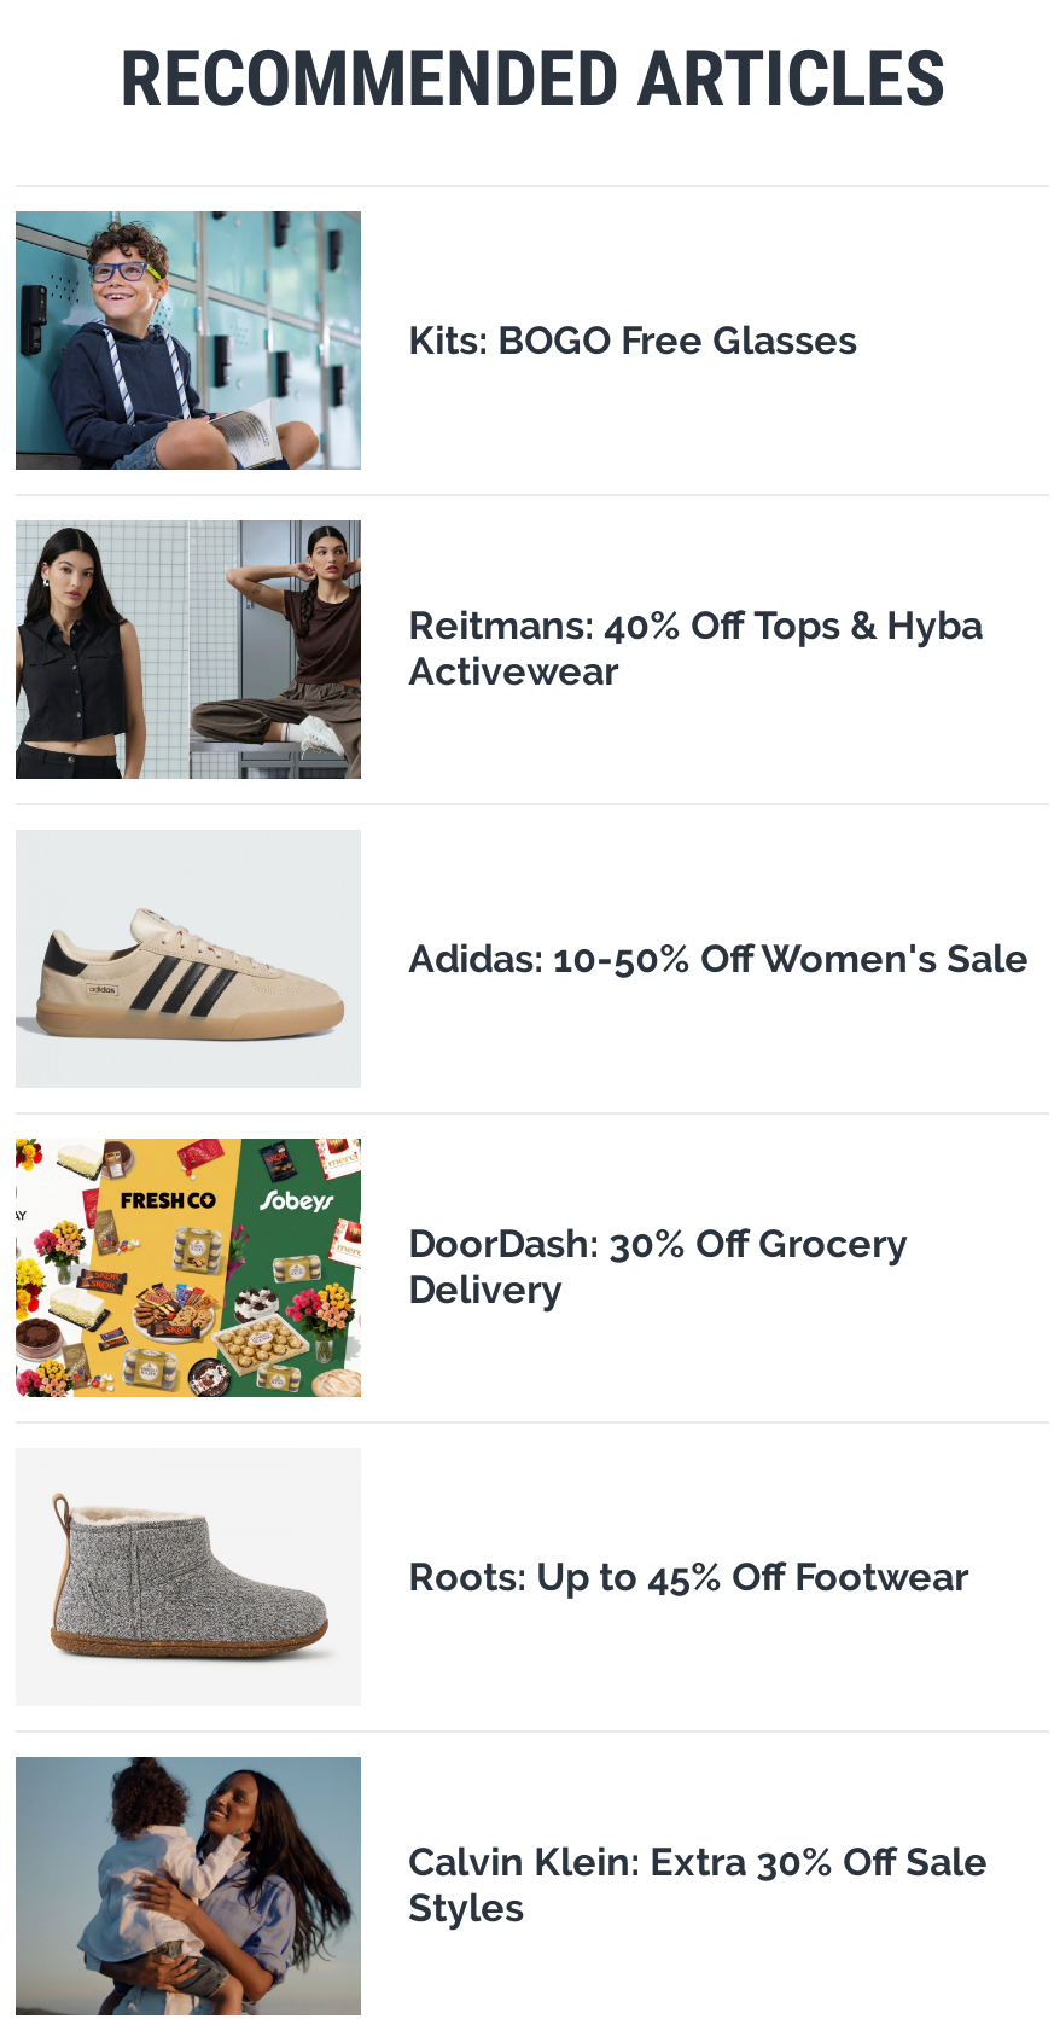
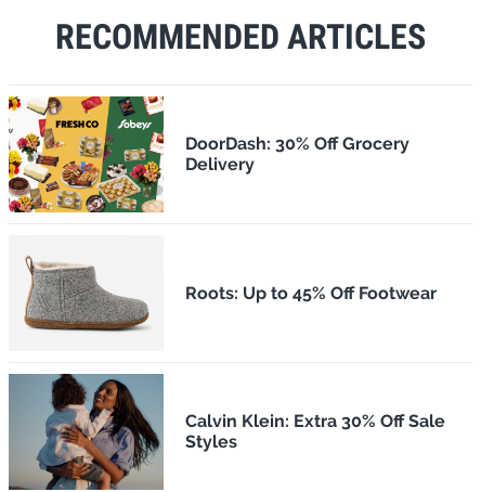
[13,209,858,472] [image] | Kits: BOGO Free Glasses -> none
[13,518,983,781] [image] | Reitmans: 40% Off Tops & Hyba | Activewear -> none
[18,907,1029,1045] [image] | Adidas: 10-50% Off Women's Sale -> none

